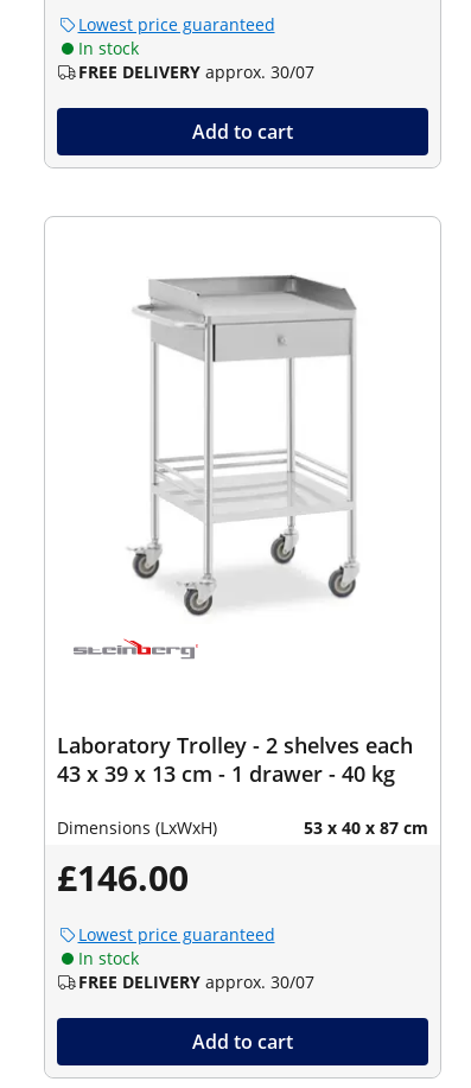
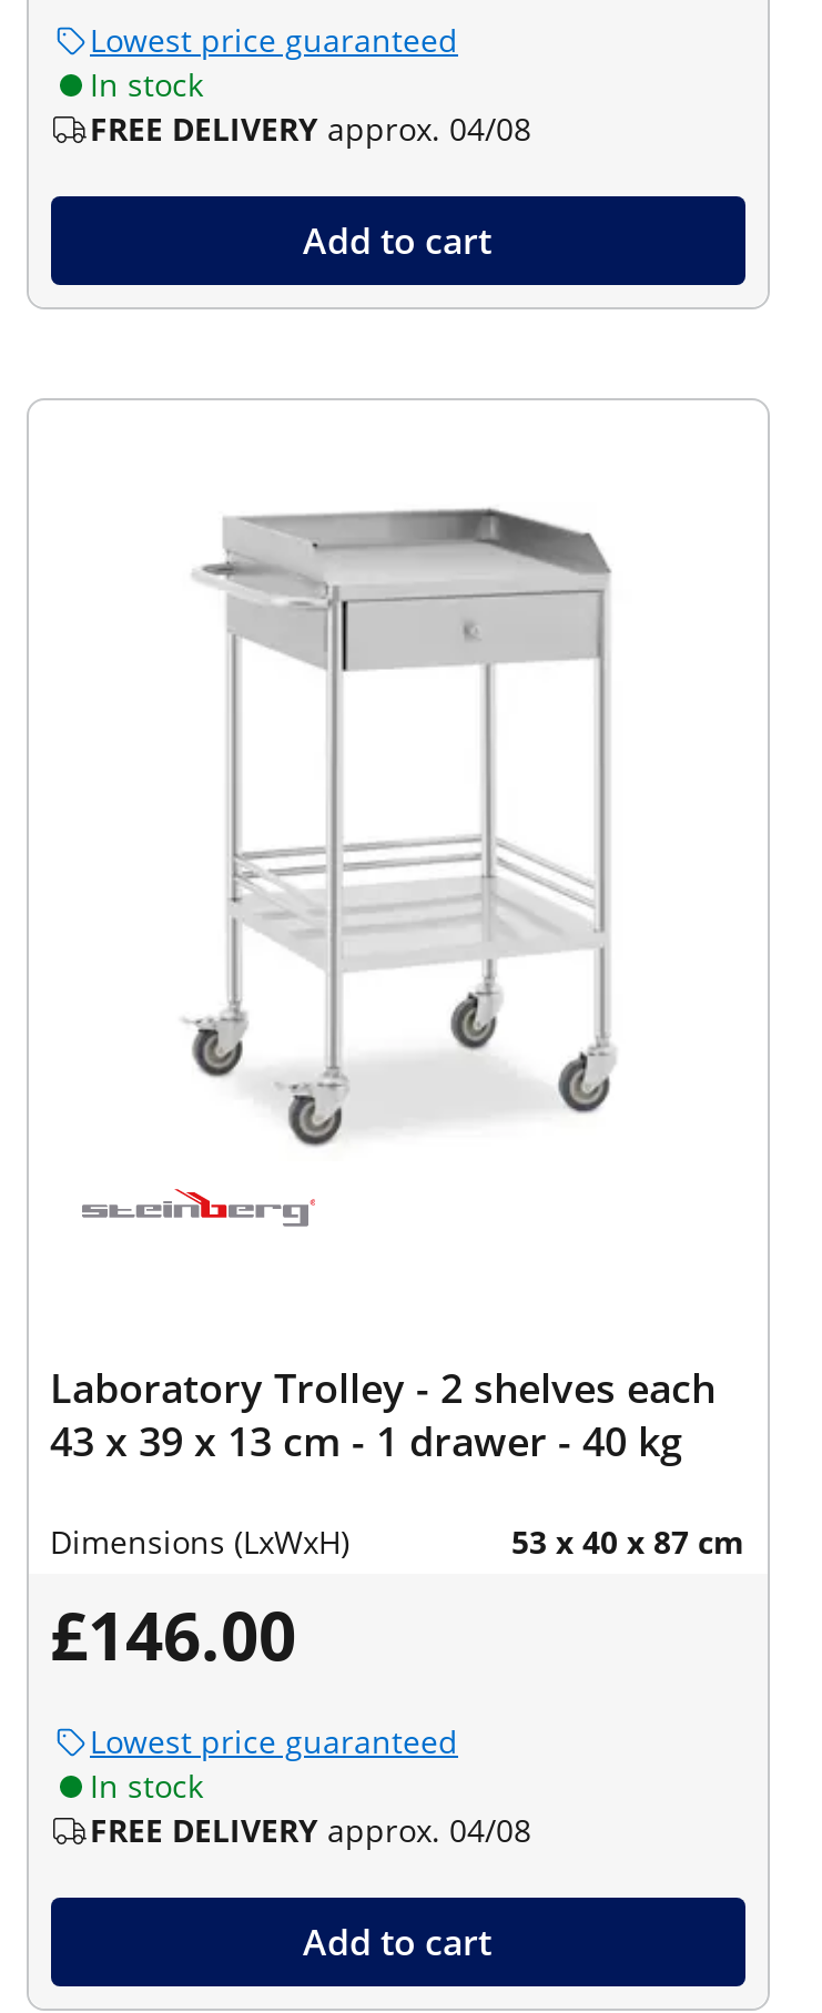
[78,60,314,83] FREE DELIVERY approx. 30/07 -> [90,107,531,149] FREE DELIVERY approx. 04/08
[78,970,314,993] FREE DELIVERY approx. 30/07 -> [90,1808,531,1850] FREE DELIVERY approx. 04/08

